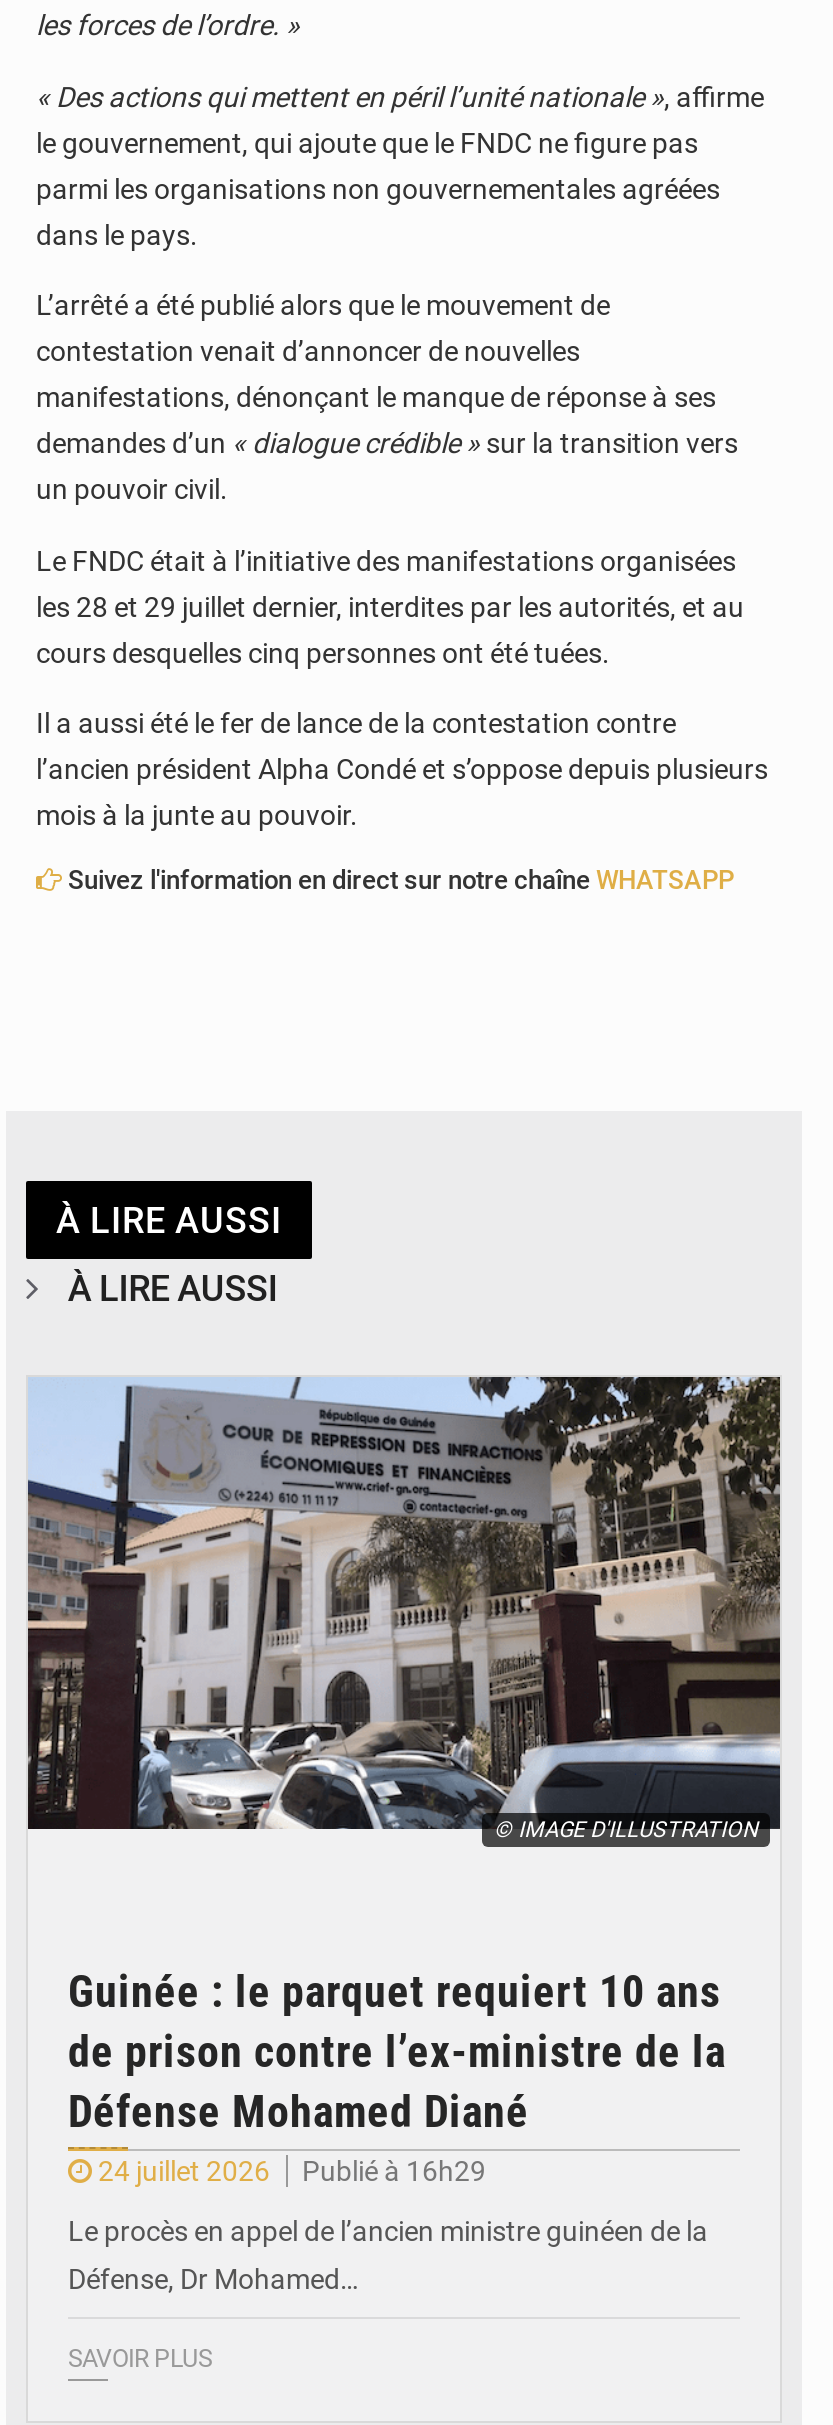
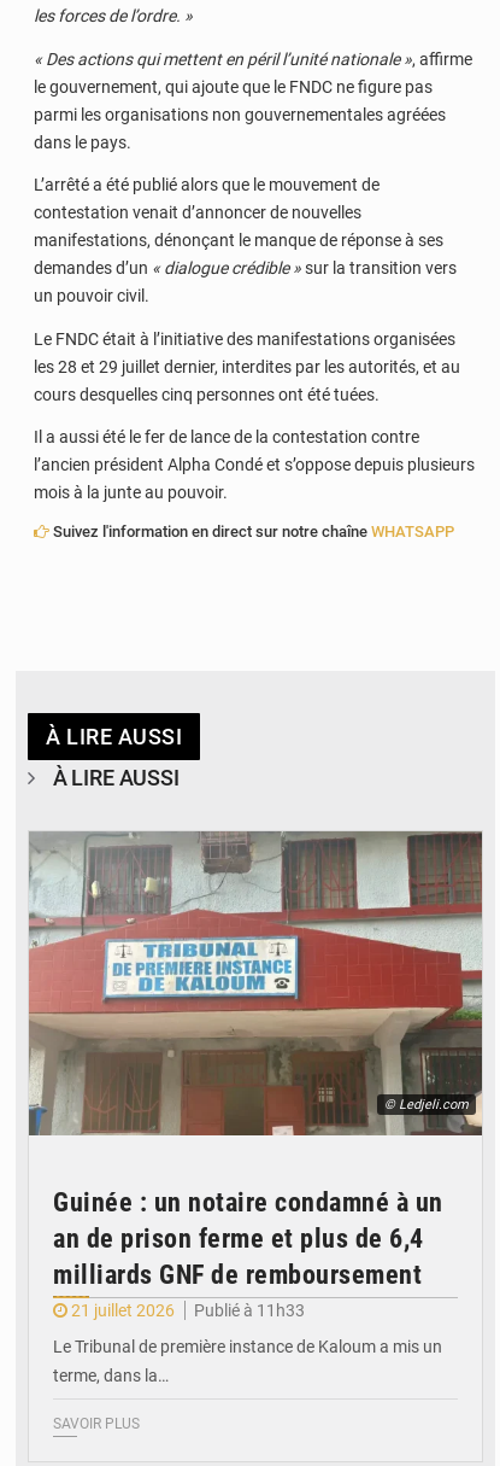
[26,1377,782,1881] [image] | © IMAGE D'ILLUSTRATION -> [28,830,483,1137] [image] | © Ledjeli.com
[68,1967,726,2187] Guinée : le parquet requiert 10 ans | de prison contre l’ex-ministre de la | Défense Mohamed Diané | 24 juillet 2026 | Publié à 16h29 -> [53,1187,443,1320] Guinée : un notaire condamné à un | an de prison ferme et plus de 6,4 | milliards GNF de remboursement | 21 juillet 2026 | Publié à 11h33
[68,2215,708,2247] Le procès en appel de l’ancien ministre guinéen de la -> [53,1337,442,1356] Le Tribunal de première instance de Kaloum a mis un
[68,2263,358,2295] Défense, Dr Mohamed… -> [53,1366,169,1385] terme, dans la…

